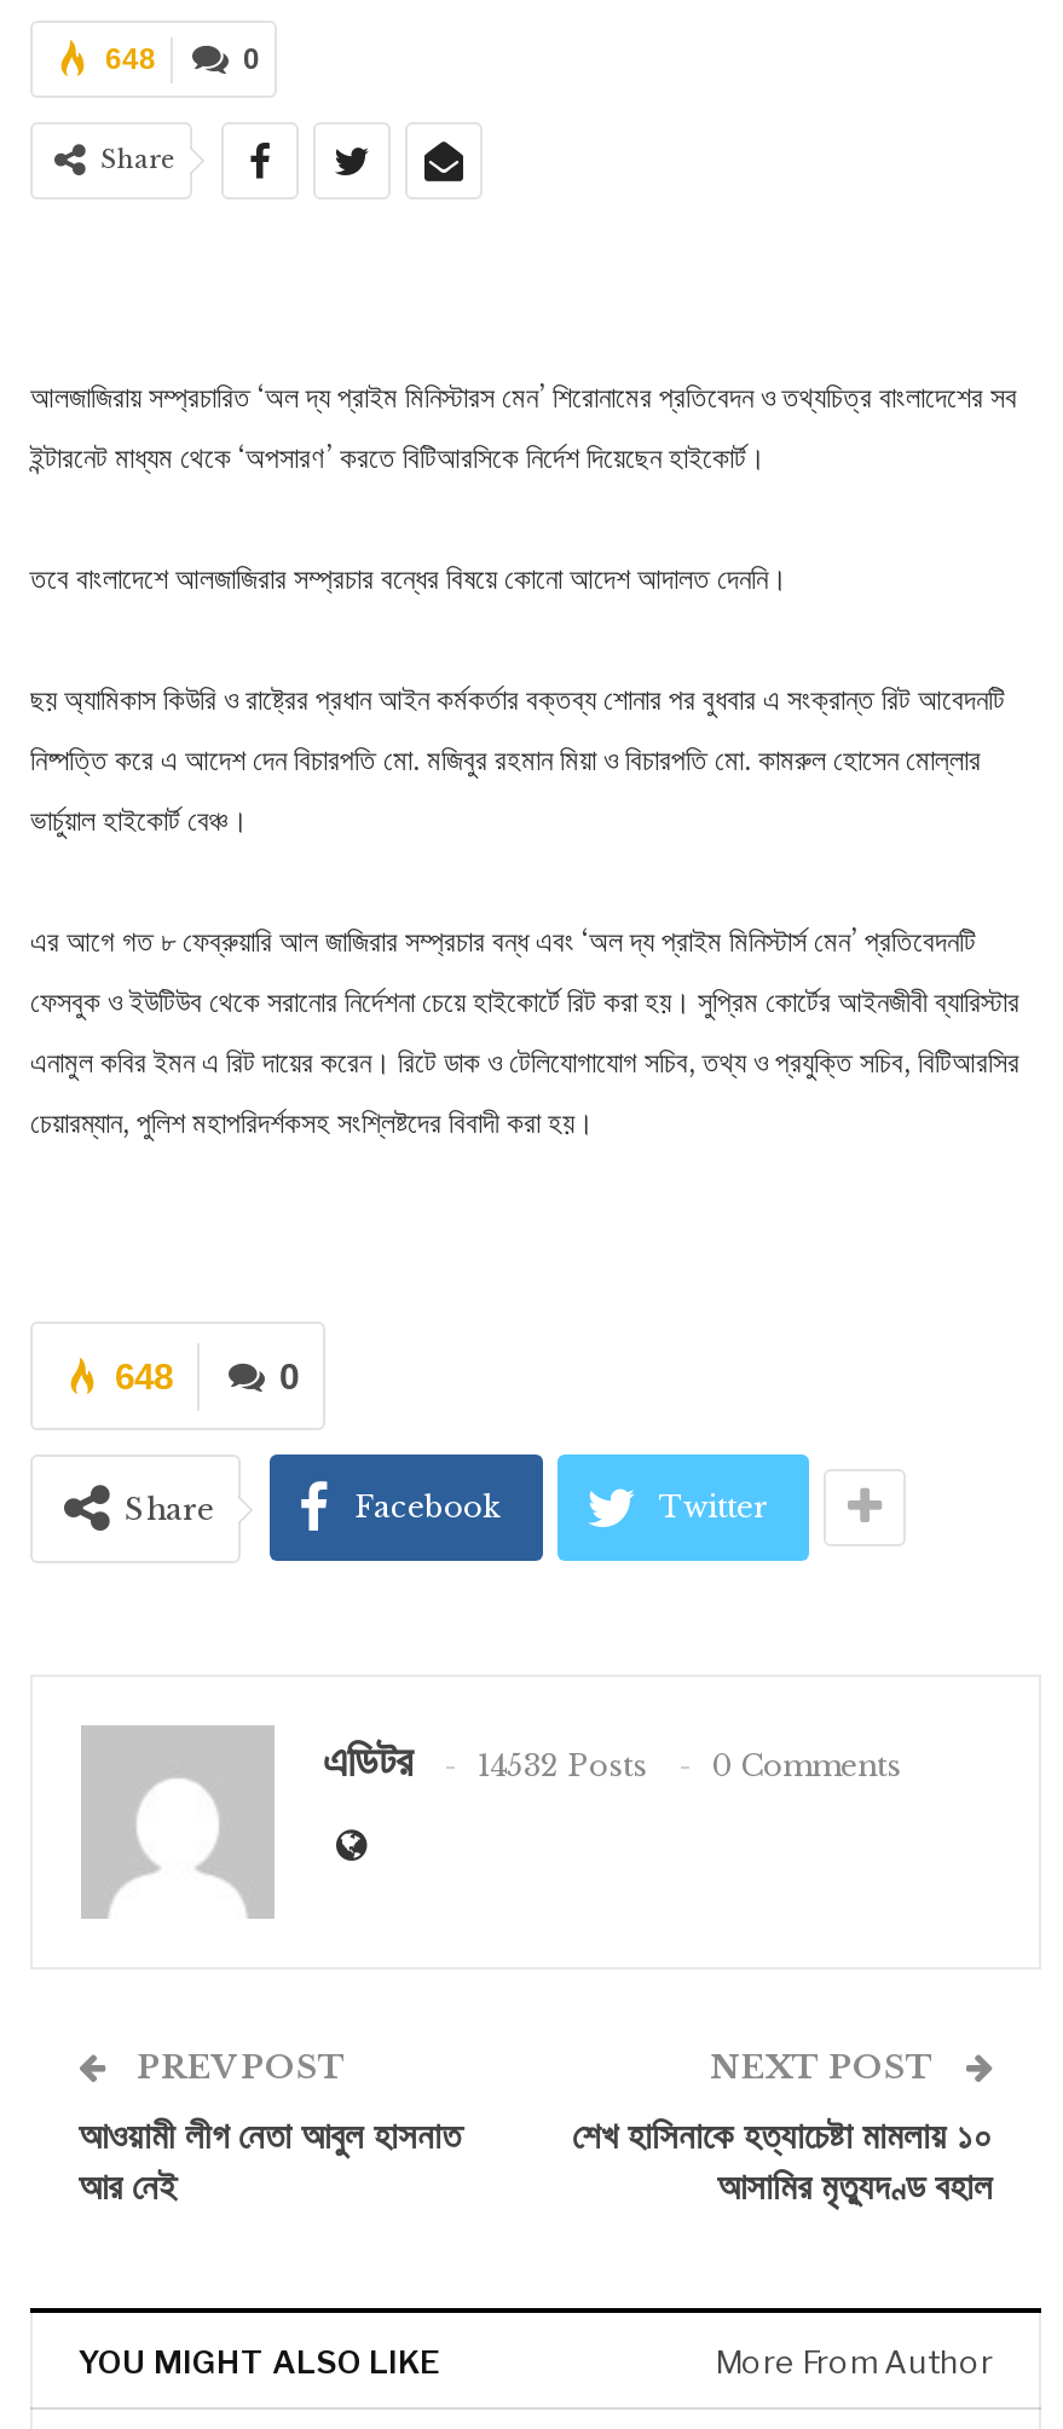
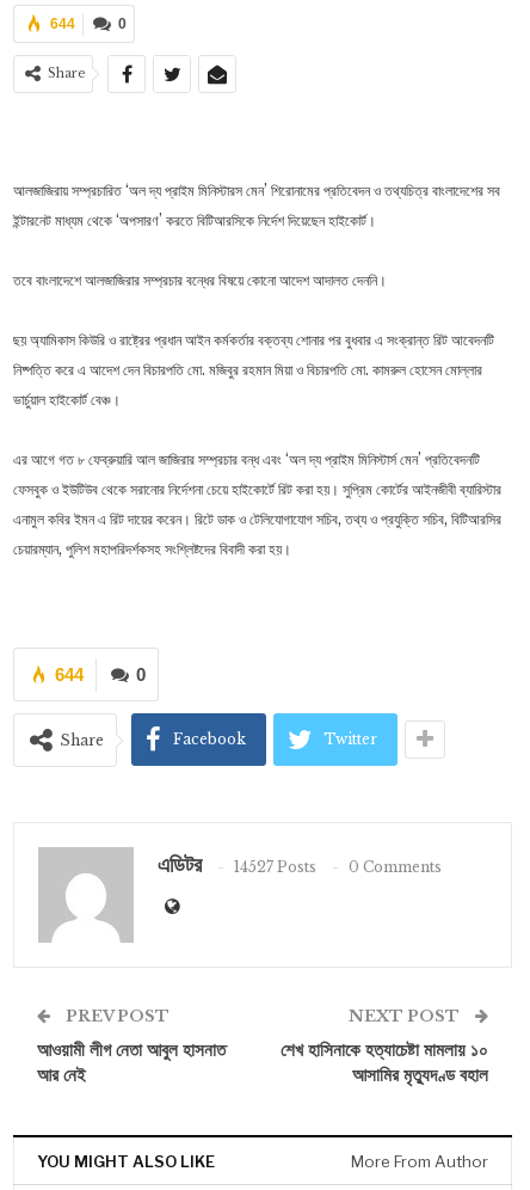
[105,44,156,77] 648 -> [50,16,75,33] 644
[115,1357,173,1398] 648 -> [55,665,84,685] 644
[323,1736,901,1789] এডিটর 14532 Posts 0 Comments -> [158,852,442,879] এডিটর 14527 Posts 0 Comments

